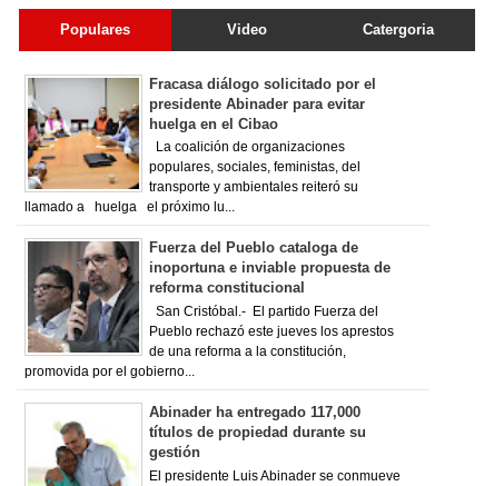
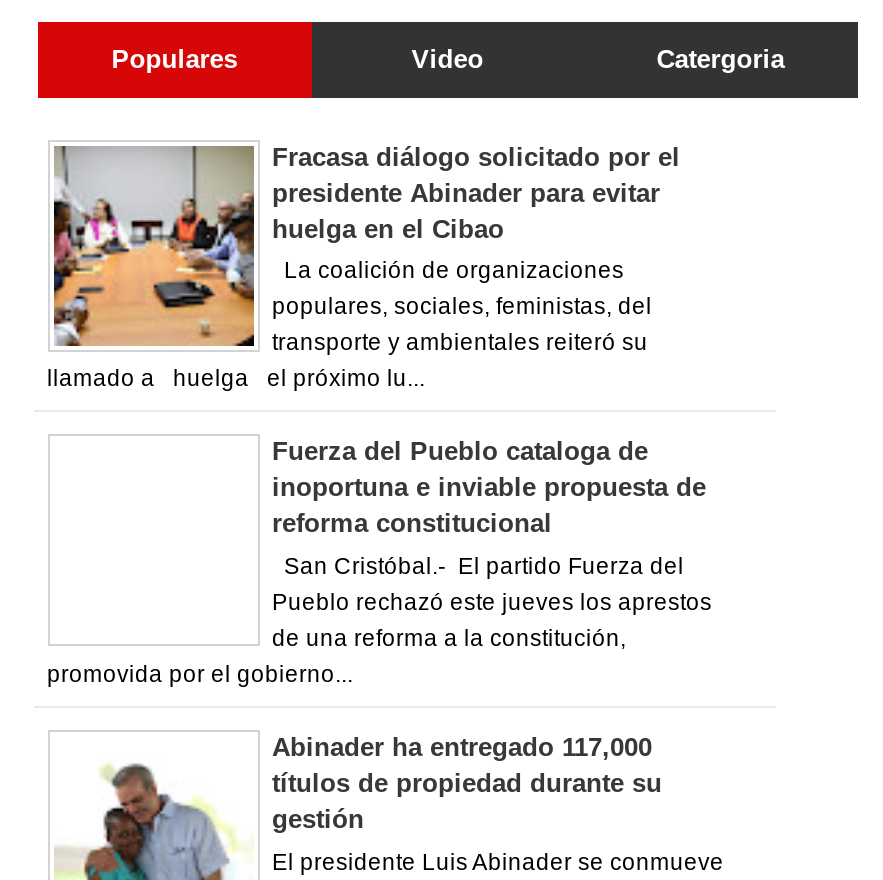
[27,240,140,354] [image] -> none

